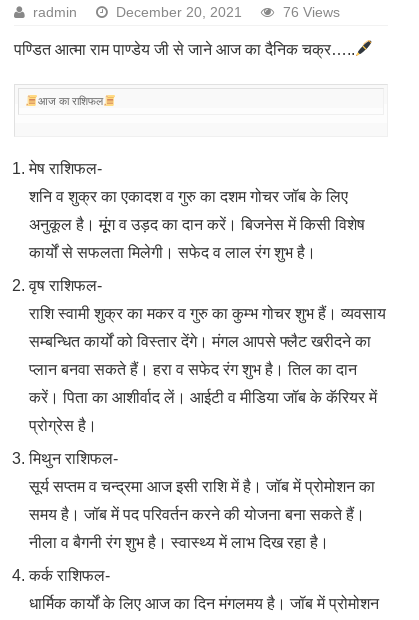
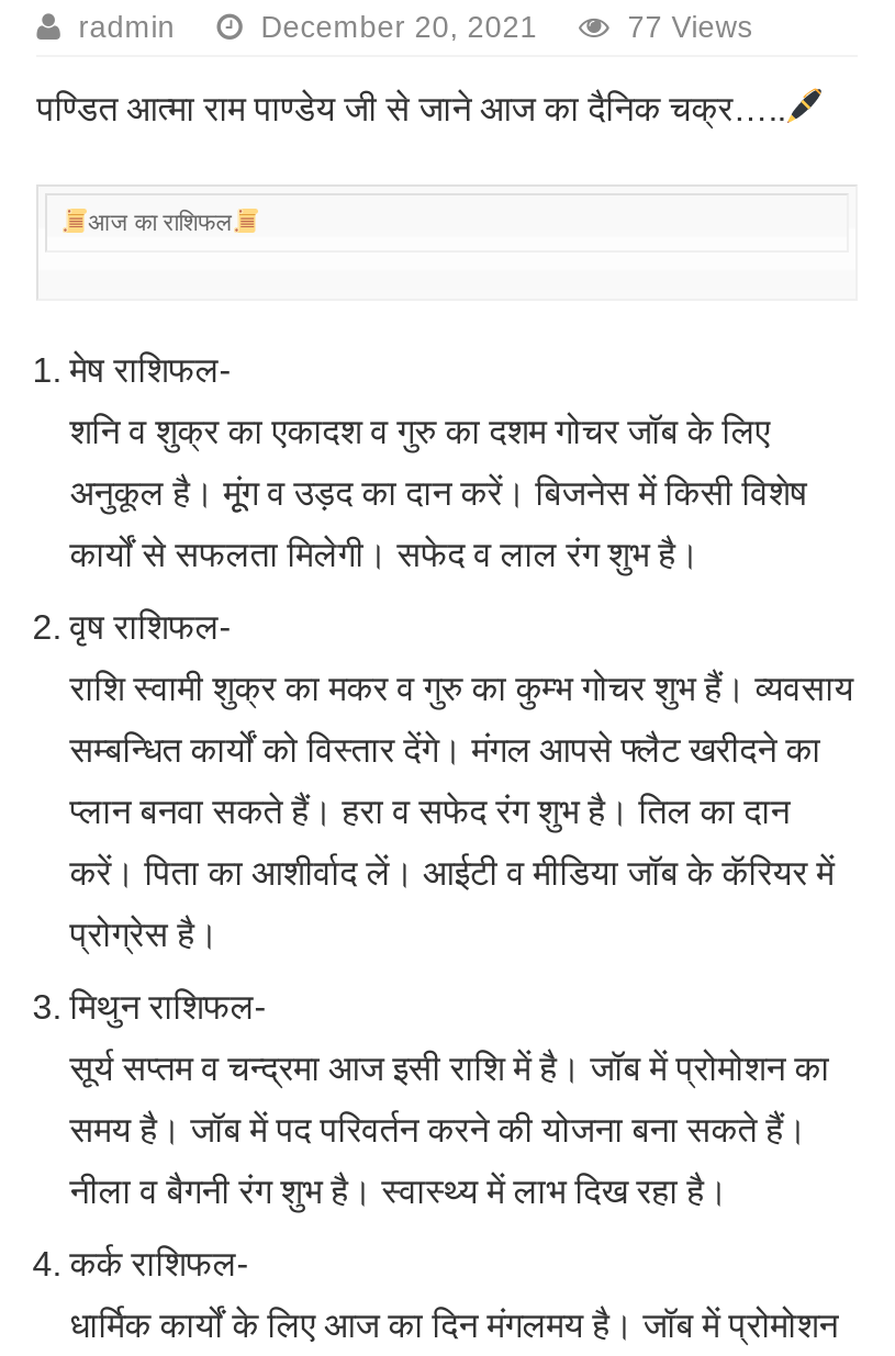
[283,4,340,19] 76 Views -> [627,10,753,43] 77 Views

